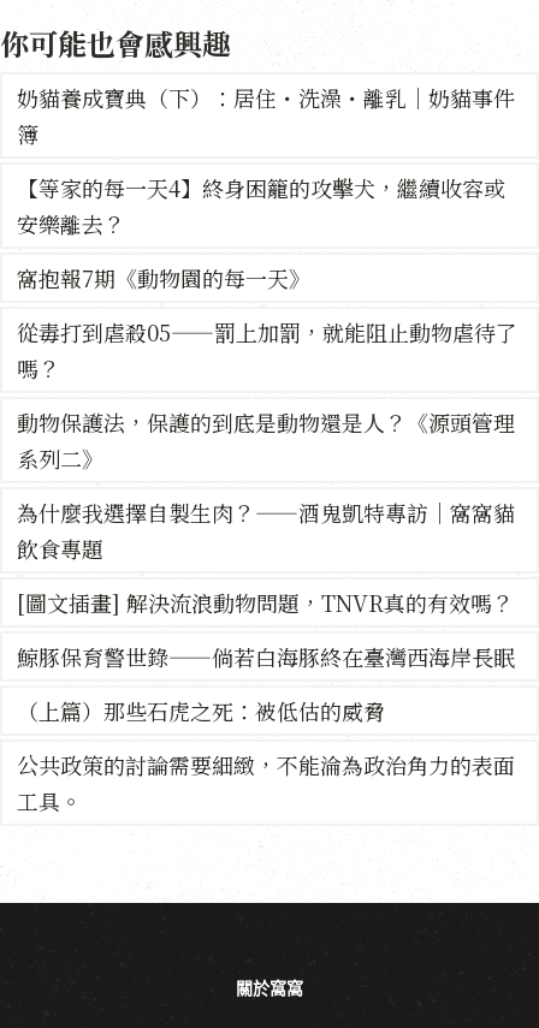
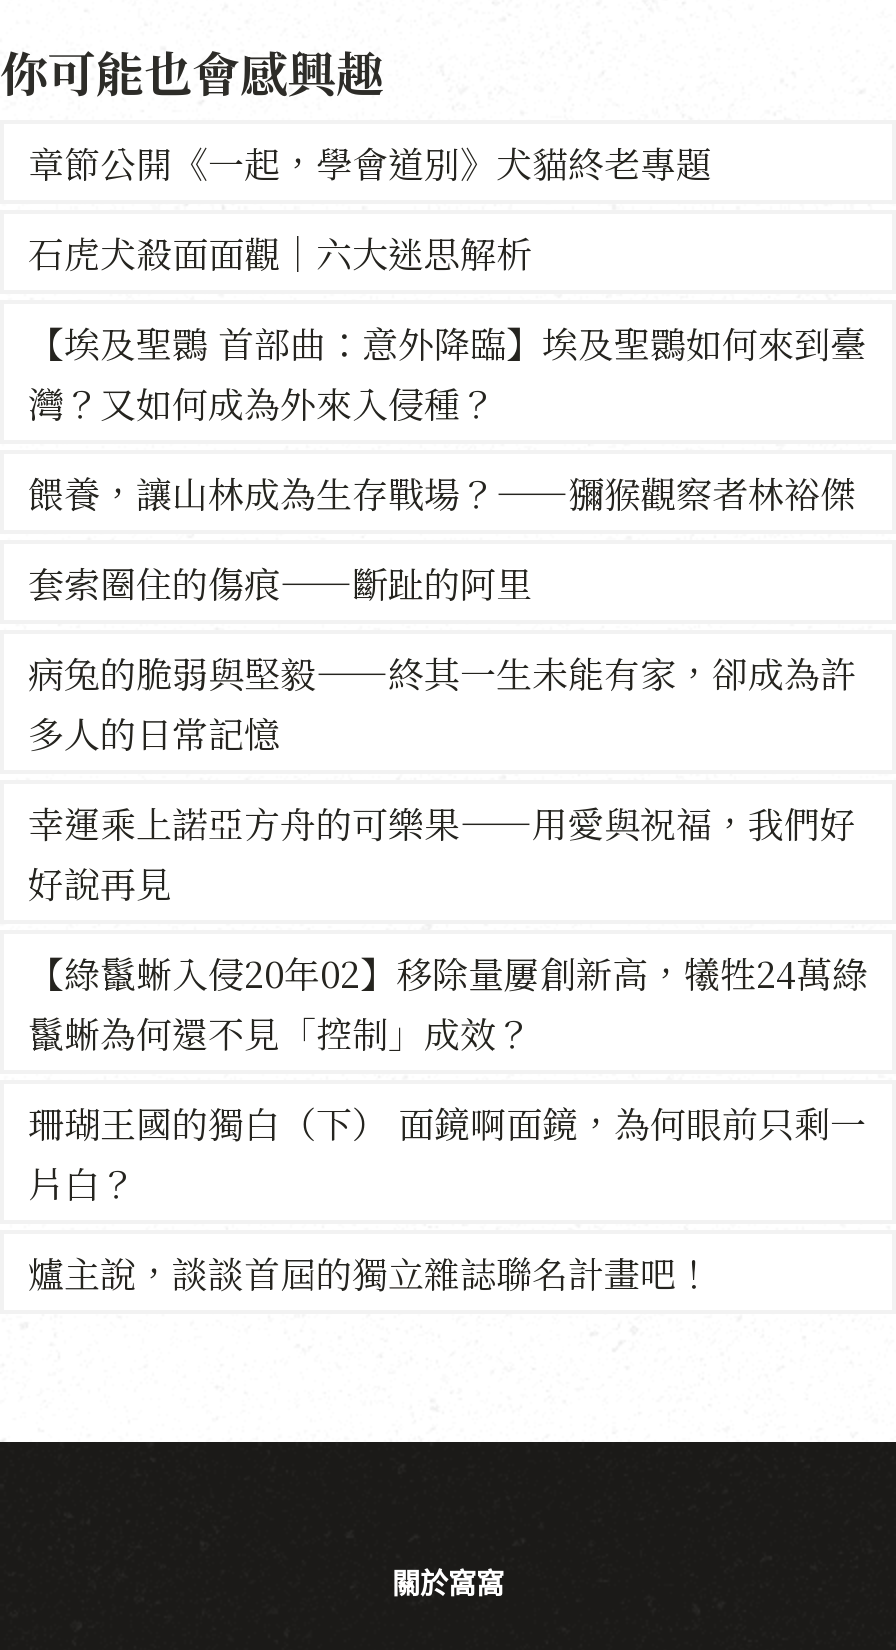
[17,81,515,149] 奶貓養成寶典（下）：居住・洗澡・離乳｜奶貓事件 | 簿 -> [28,135,712,187] 章節公開《一起，學會道別》犬貓終老專題
[17,171,505,239] 【等家的每一天4】終身困籠的攻擊犬，繼續收容或 | 安樂離去？ -> [28,225,532,277] 石虎犬殺面面觀｜六大迷思解析
[17,262,310,293] 窩抱報7期《動物園的每一天》 -> [28,315,866,427] 【埃及聖䴉 首部曲：意外降臨】埃及聖䴉如何來到臺 | 灣？又如何成為外來入侵種？
[17,316,517,383] 從毒打到虐殺05——罰上加罰，就能阻止動物虐待了 | 嗎？ -> [28,465,856,517] 餵養，讓山林成為生存戰場？——獼猴觀察者林裕傑
[17,406,515,473] 動物保護法，保護的到底是動物還是人？《源頭管理 | 系列二》 -> [28,555,532,607] 套索圈住的傷痕——斷趾的阿里
[17,496,515,563] 為什麼我選擇自製生肉？——酒鬼凱特專訪｜窩窩貓 | 飲食專題 -> [28,645,856,757] 病兔的脆弱與堅毅——終其一生未能有家，卻成為許 | 多人的日常記憶
[17,586,514,618] [圖文插畫] 解決流浪動物問題，TNVR真的有效嗎？ -> [28,795,856,907] 幸運乘上諾亞方舟的可樂果——用愛與祝福，我們好 | 好說再見
[17,640,515,672] 鯨豚保育警世錄——倘若白海豚終在臺灣西海岸長眠 -> [28,945,868,1057] 【綠鬣蜥入侵20年02】移除量屢創新高，犧牲24萬綠 | 鬣蜥為何還不見「控制」成效？
[17,694,385,726] （上篇）那些石虎之死：被低估的威脅 -> [28,1095,866,1207] 珊瑚王國的獨白（下） 面鏡啊面鏡，為何眼前只剩一 | 片白？
[17,749,515,816] 公共政策的討論需要細緻，不能淪為政治角力的表面 | 工具。 -> [28,1245,712,1297] 爐主說，談談首屆的獨立雜誌聯名計畫吧！

